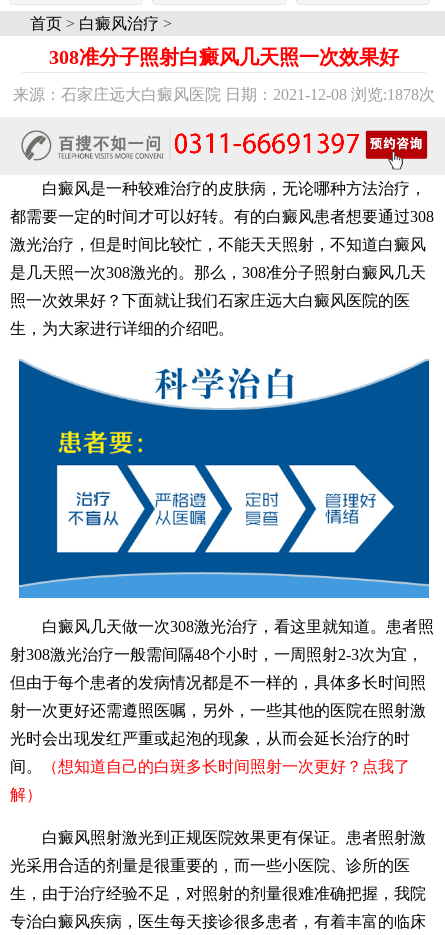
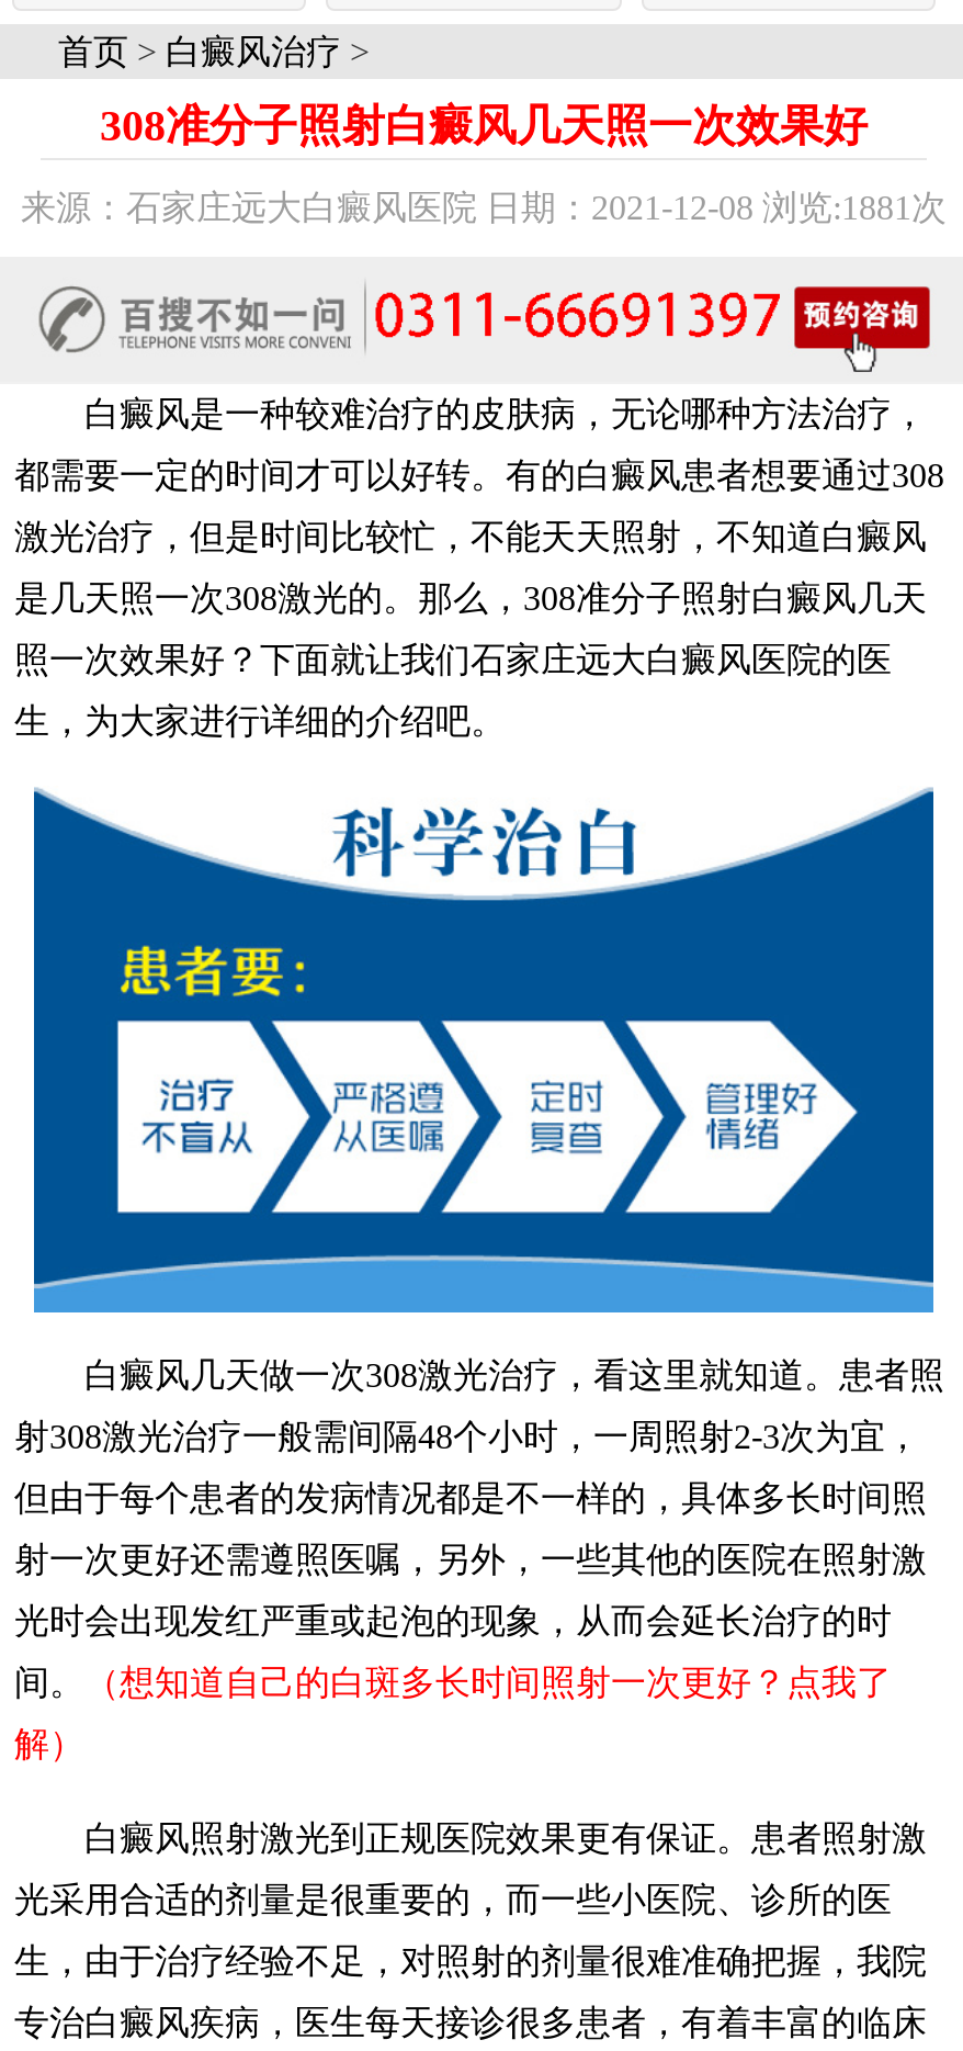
[13,86,435,103] 来源：石家庄远大白癜风医院 日期：2021-12-08 浏览:1878次 -> [21,189,947,226] 来源：石家庄远大白癜风医院 日期：2021-12-08 浏览:1881次

